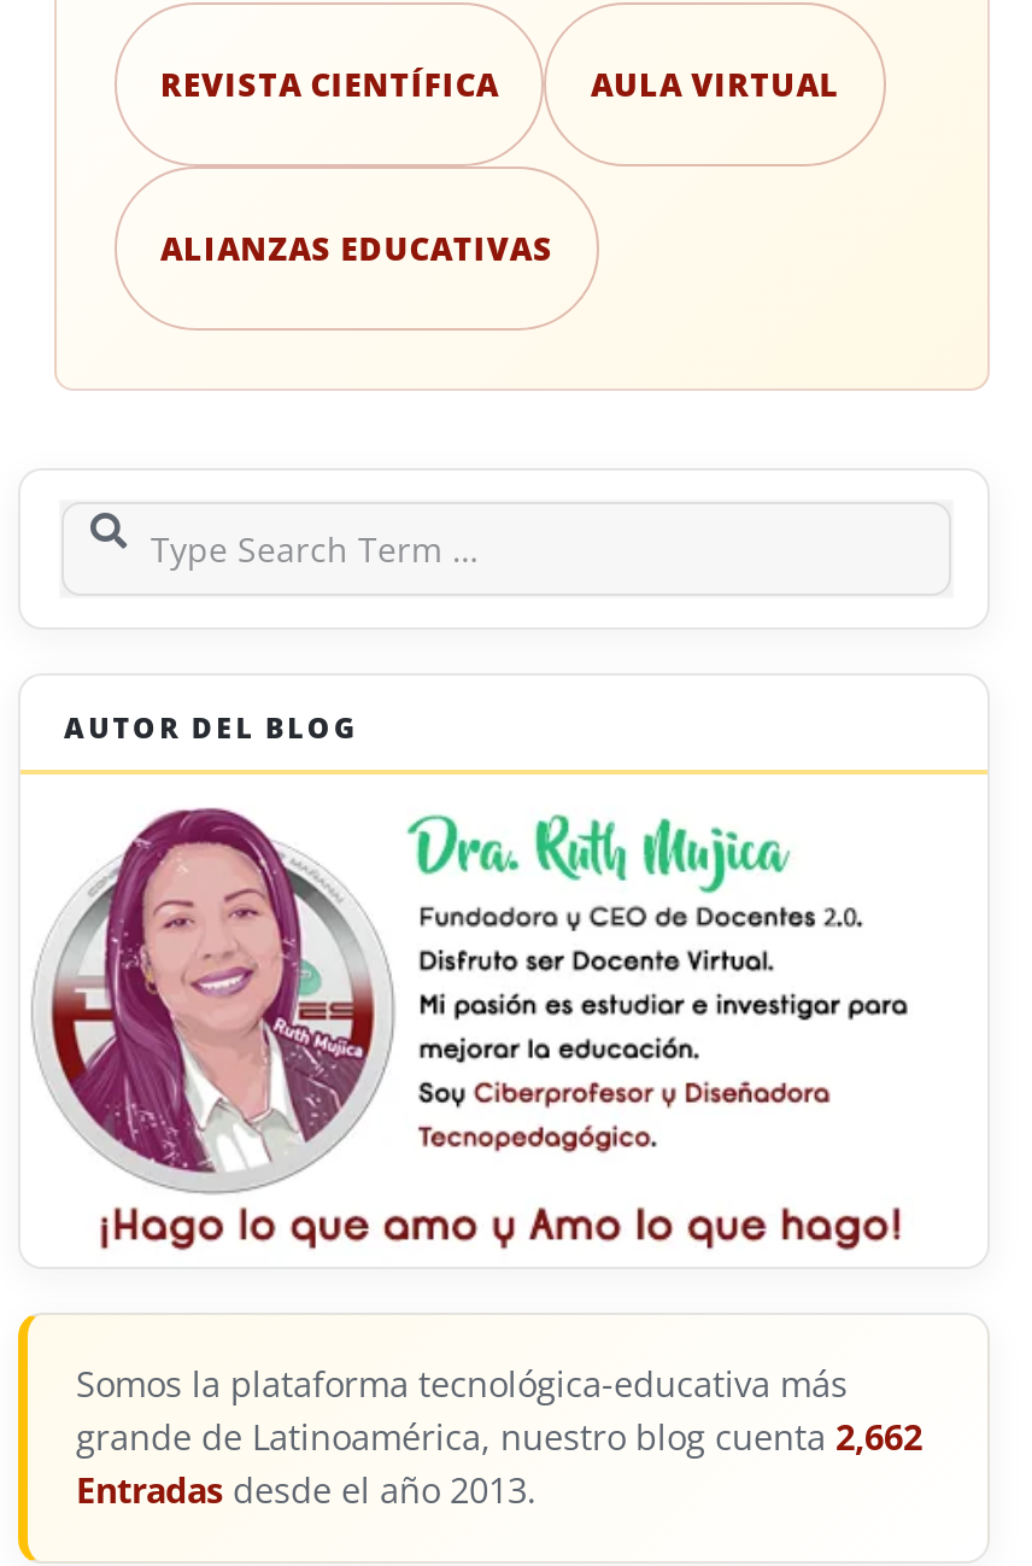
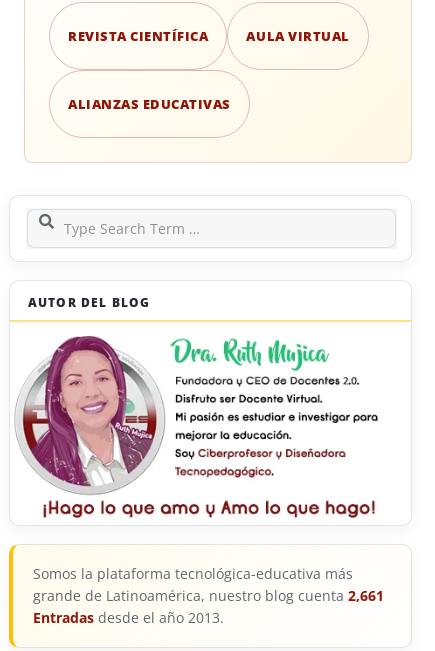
[76,1413,922,1458] grande de Latinoamérica, nuestro blog cuenta 2,662 -> [33,586,384,605] grande de Latinoamérica, nuestro blog cuenta 2,661

